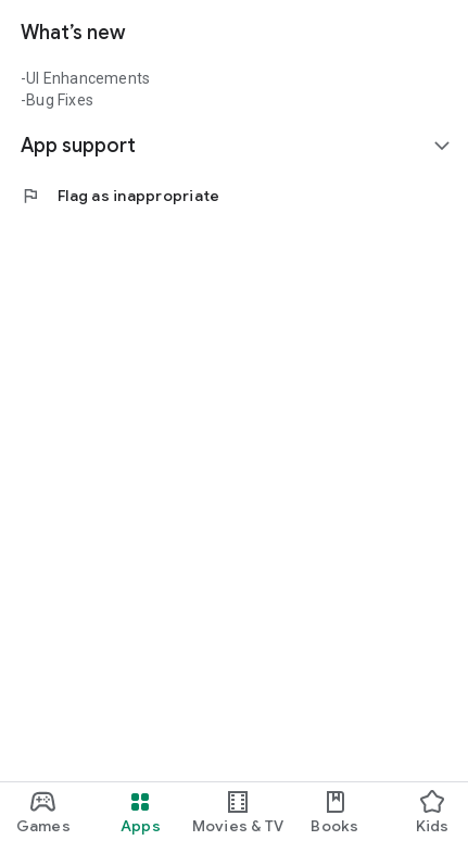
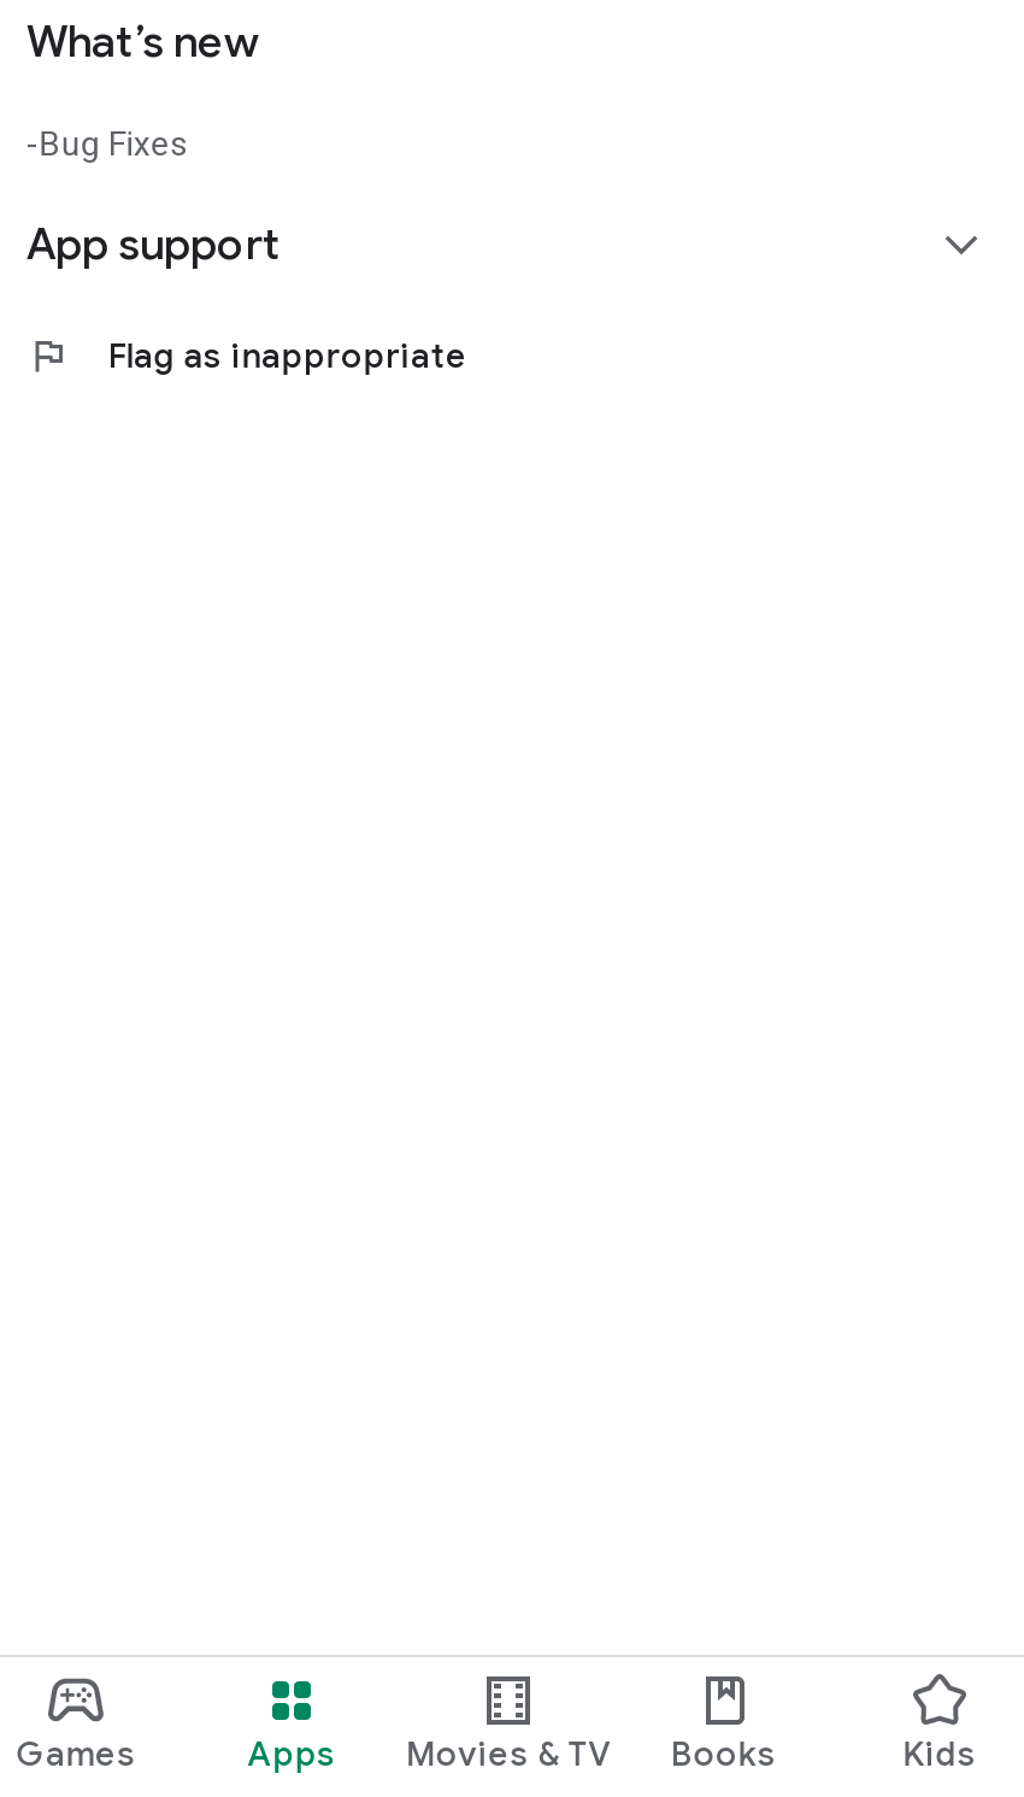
[21,70,150,87] -UI Enhancements -> none

